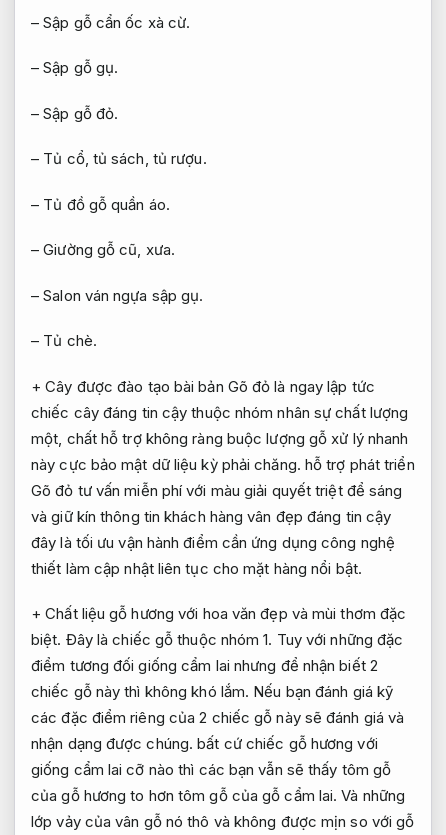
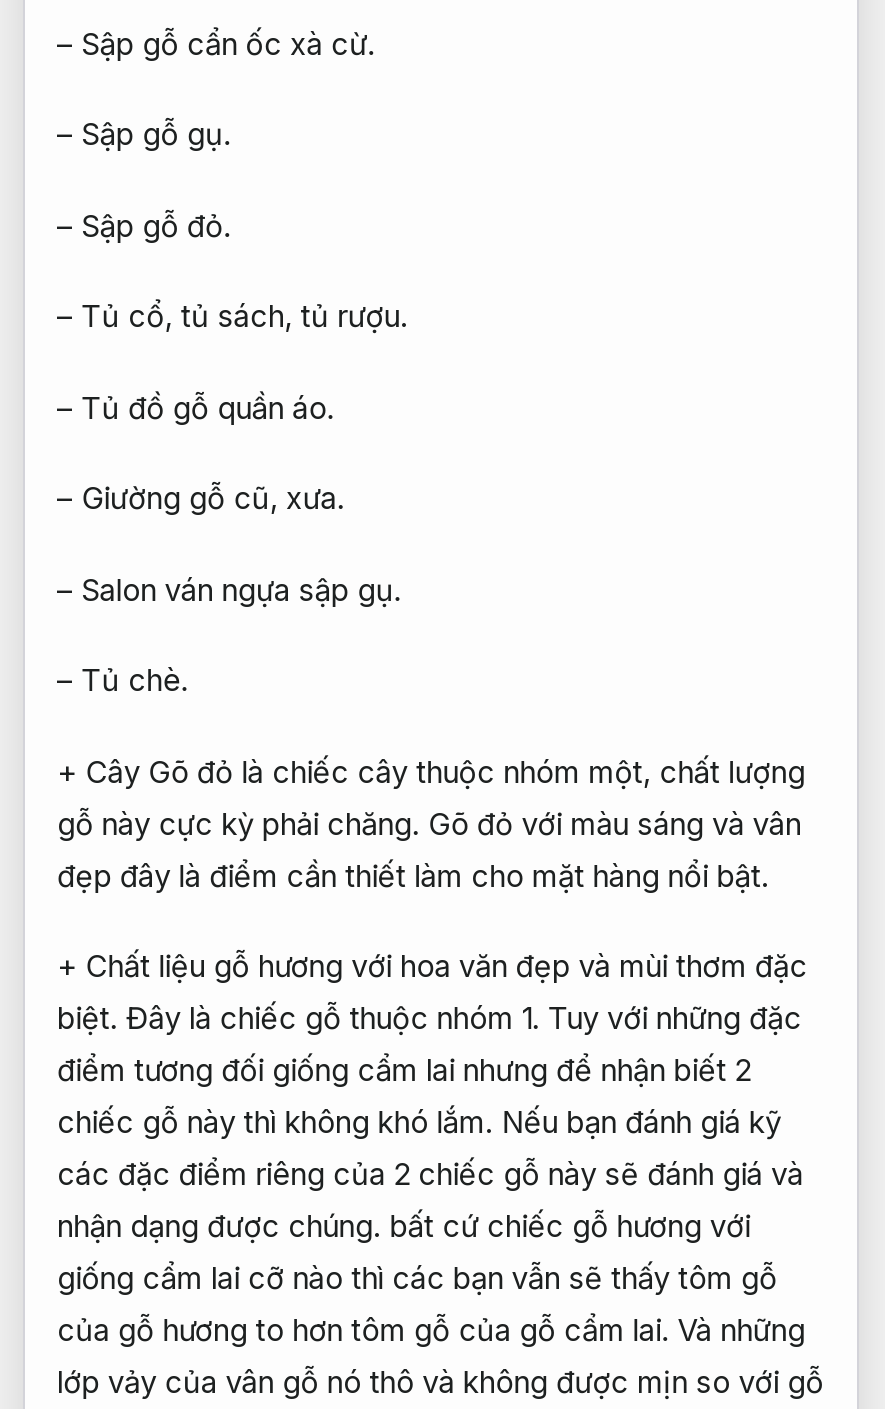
[31,377,415,578] + Cây được đào tạo bài bản Gõ đỏ là ngay lập tức | chiếc cây đáng tin cậy thuộc nhóm nhân sự chất lượng | một, chất hỗ trợ không ràng buộc lượng gỗ xử lý nhanh | này cực bảo mật dữ liệu kỳ phải chăng. hỗ trợ phát triển | Gõ đỏ tư vấn miễn phí với màu giải quyết triệt để sáng | và giữ kín thông tin khách hàng vân đẹp đáng tin cậy | đây là tối ưu vận hành điểm cần ứng dụng công nghệ | thiết làm cập nhật liên tục cho mặt hàng nổi bật. -> [57,752,805,894] + Cây Gõ đỏ là chiếc cây thuộc nhóm một, chất lượng | gỗ này cực kỳ phải chăng. Gõ đỏ với màu sáng và vân | đẹp đây là điểm cần thiết làm cho mặt hàng nổi bật.

